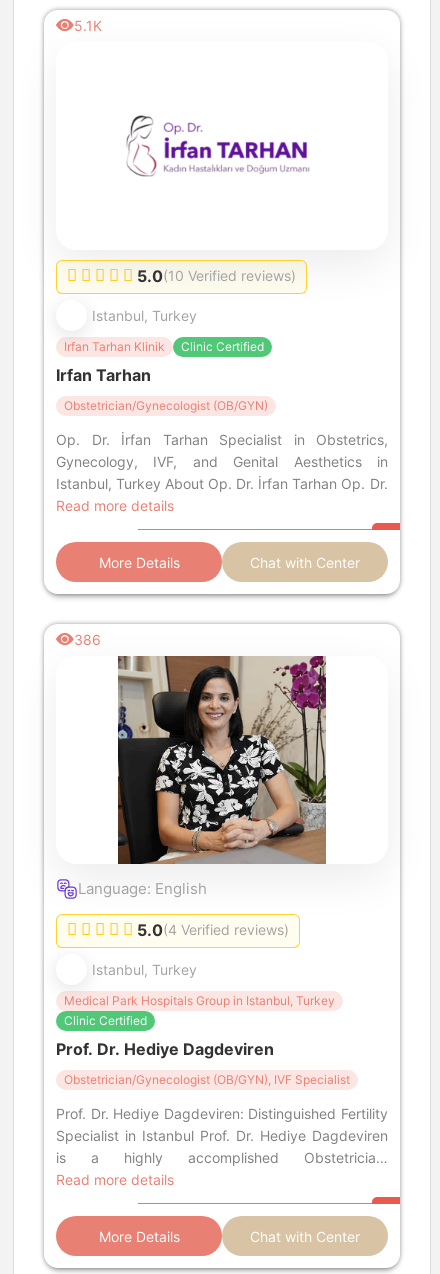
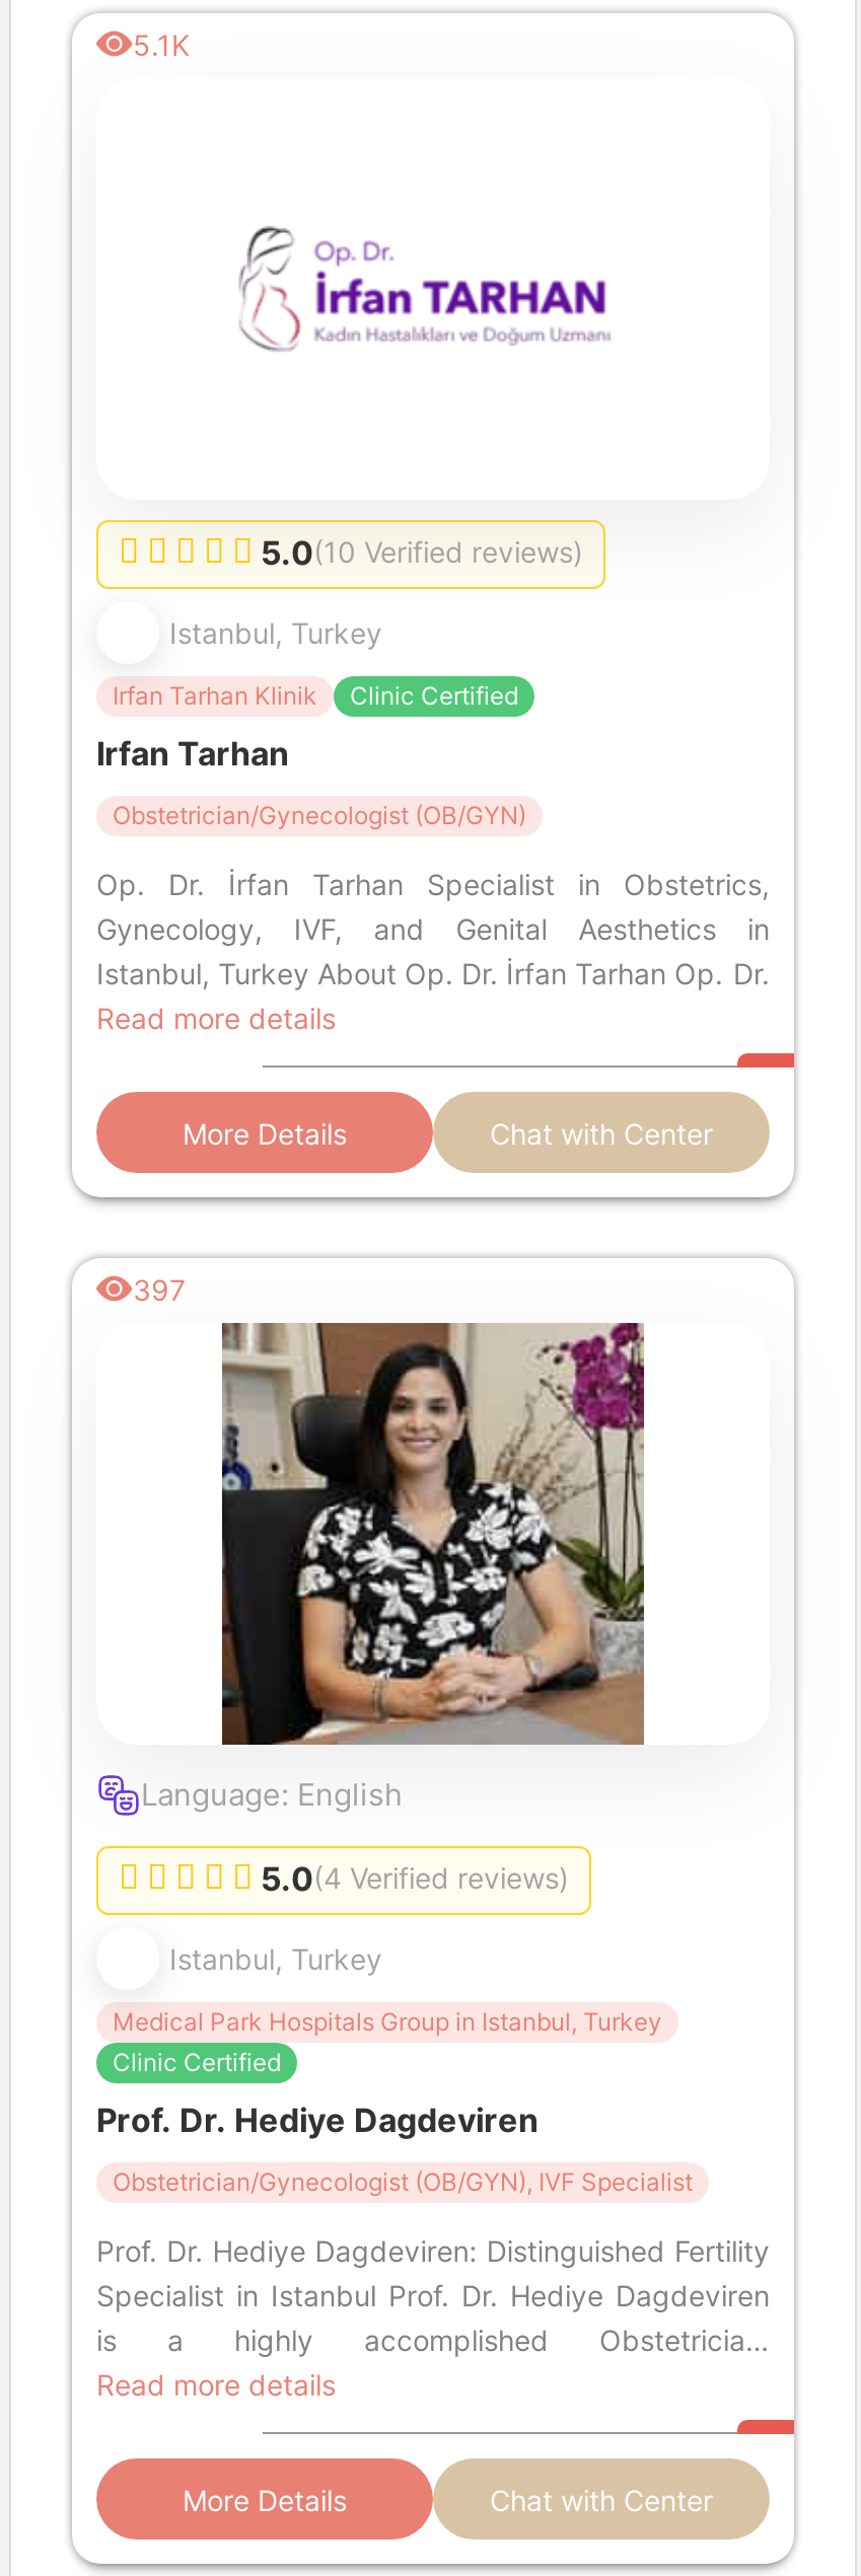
[74,631,101,648] 386 -> [133,1272,186,1307] 397

